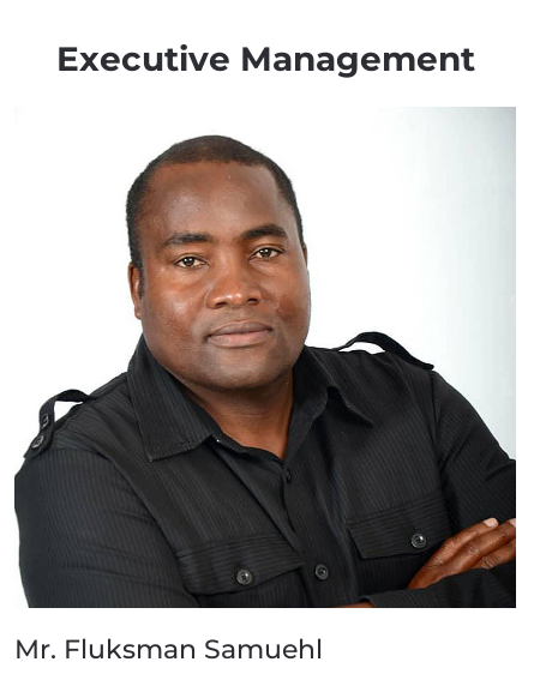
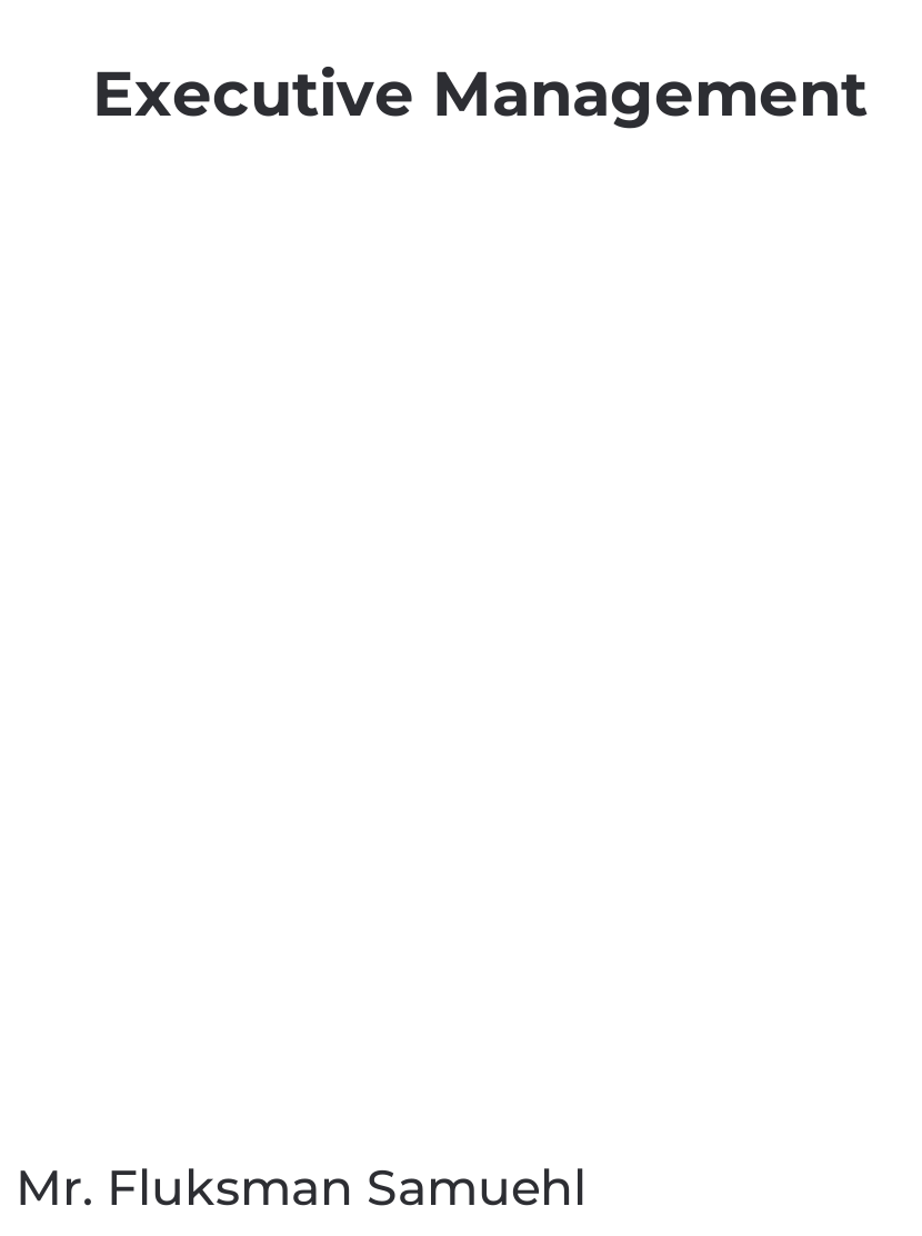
[13,107,517,609] [image] -> none

